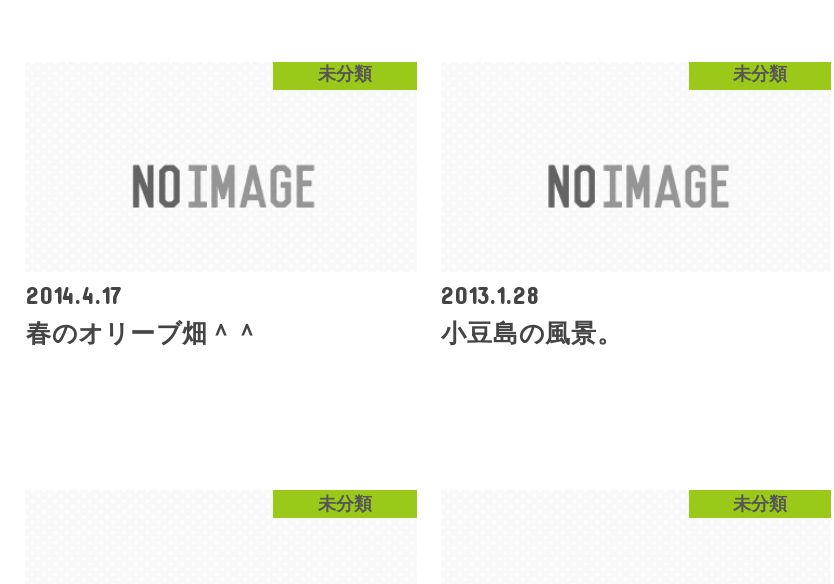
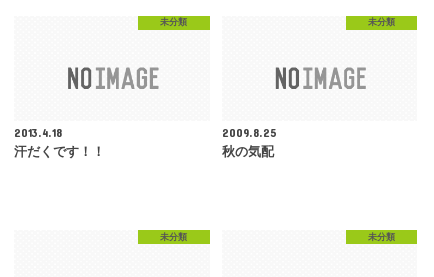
[26,279,260,347] 2014.4.17 | 春のオリーブ畑＾＾ -> [14,125,105,159] 2013.4.18 | 汗だくです！！
[441,279,623,347] 2013.1.28 | 小豆島の風景。 -> [222,125,277,159] 2009.8.25 | 秋の気配

